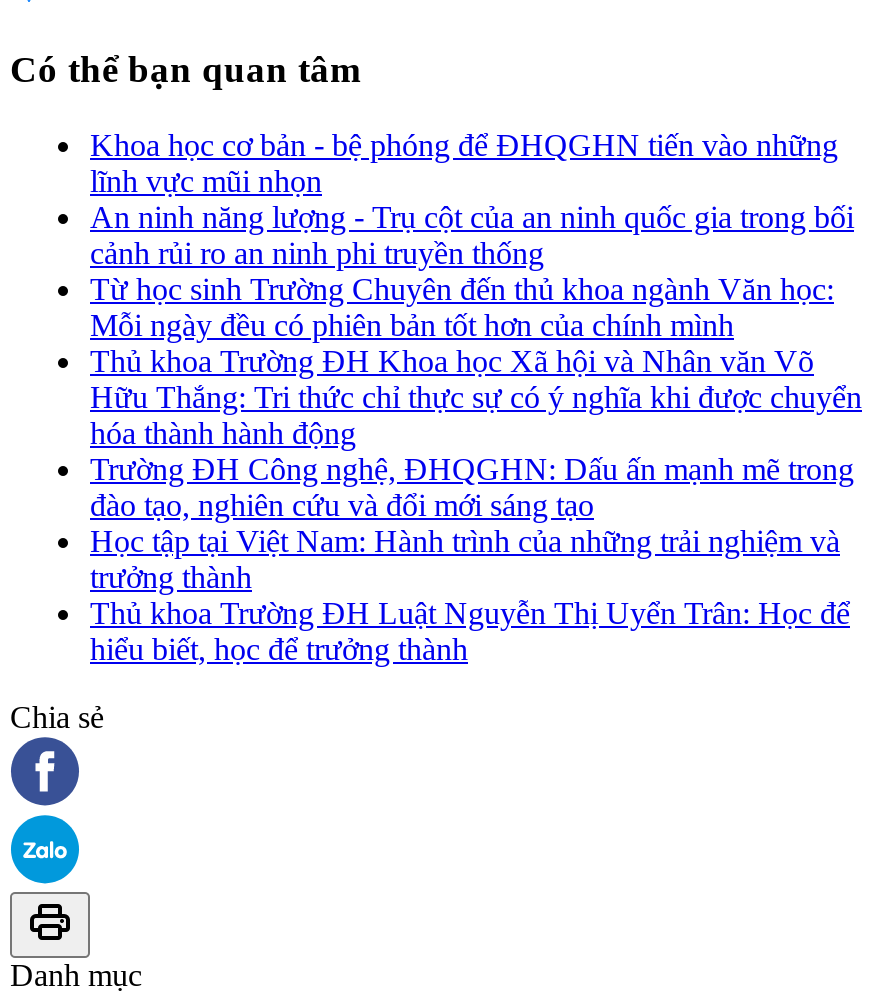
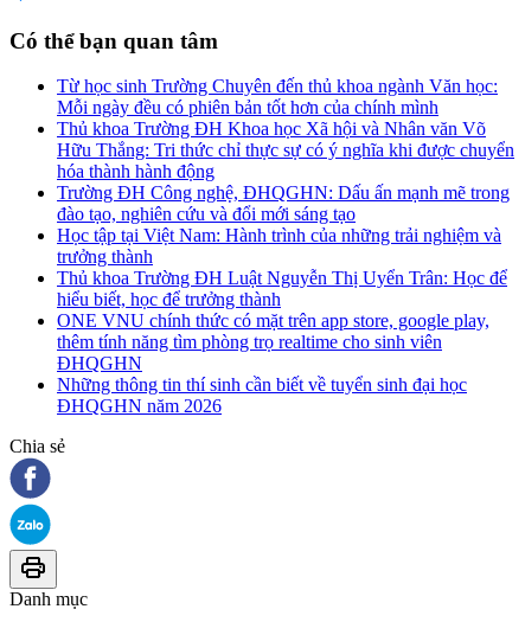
[90,128,854,270] Khoa học cơ bản - bệ phóng để ĐHQGHN tiến vào những | lĩnh vực mũi nhọn | An ninh năng lượng - Trụ cột của an ninh quốc gia trong bối | cảnh rủi ro an ninh phi truyền thống -> none
moved [90,272,862,666] -> [57,76,514,309]: Từ học sinh Trường Chuyên đến thủ khoa ngành Văn học: | Mỗi ngày đều có phiên bản tốt hơn của chính mình | Thủ khoa Trường ĐH Khoa học Xã hội và Nhân văn Võ | ... | Thủ khoa Trường ĐH Luật Nguyễn Thị Uyển Trân: Học để | hiểu biết, học để trưởng thành
none -> [57,311,489,416] ONE VNU chính thức có mặt trên app store, google play, | thêm tính năng tìm phòng trọ realtime cho sinh viên | ĐHQGHN | Những thông tin thí sinh cần biết về tuyển sinh đại học | ĐHQGHN năm 2026

